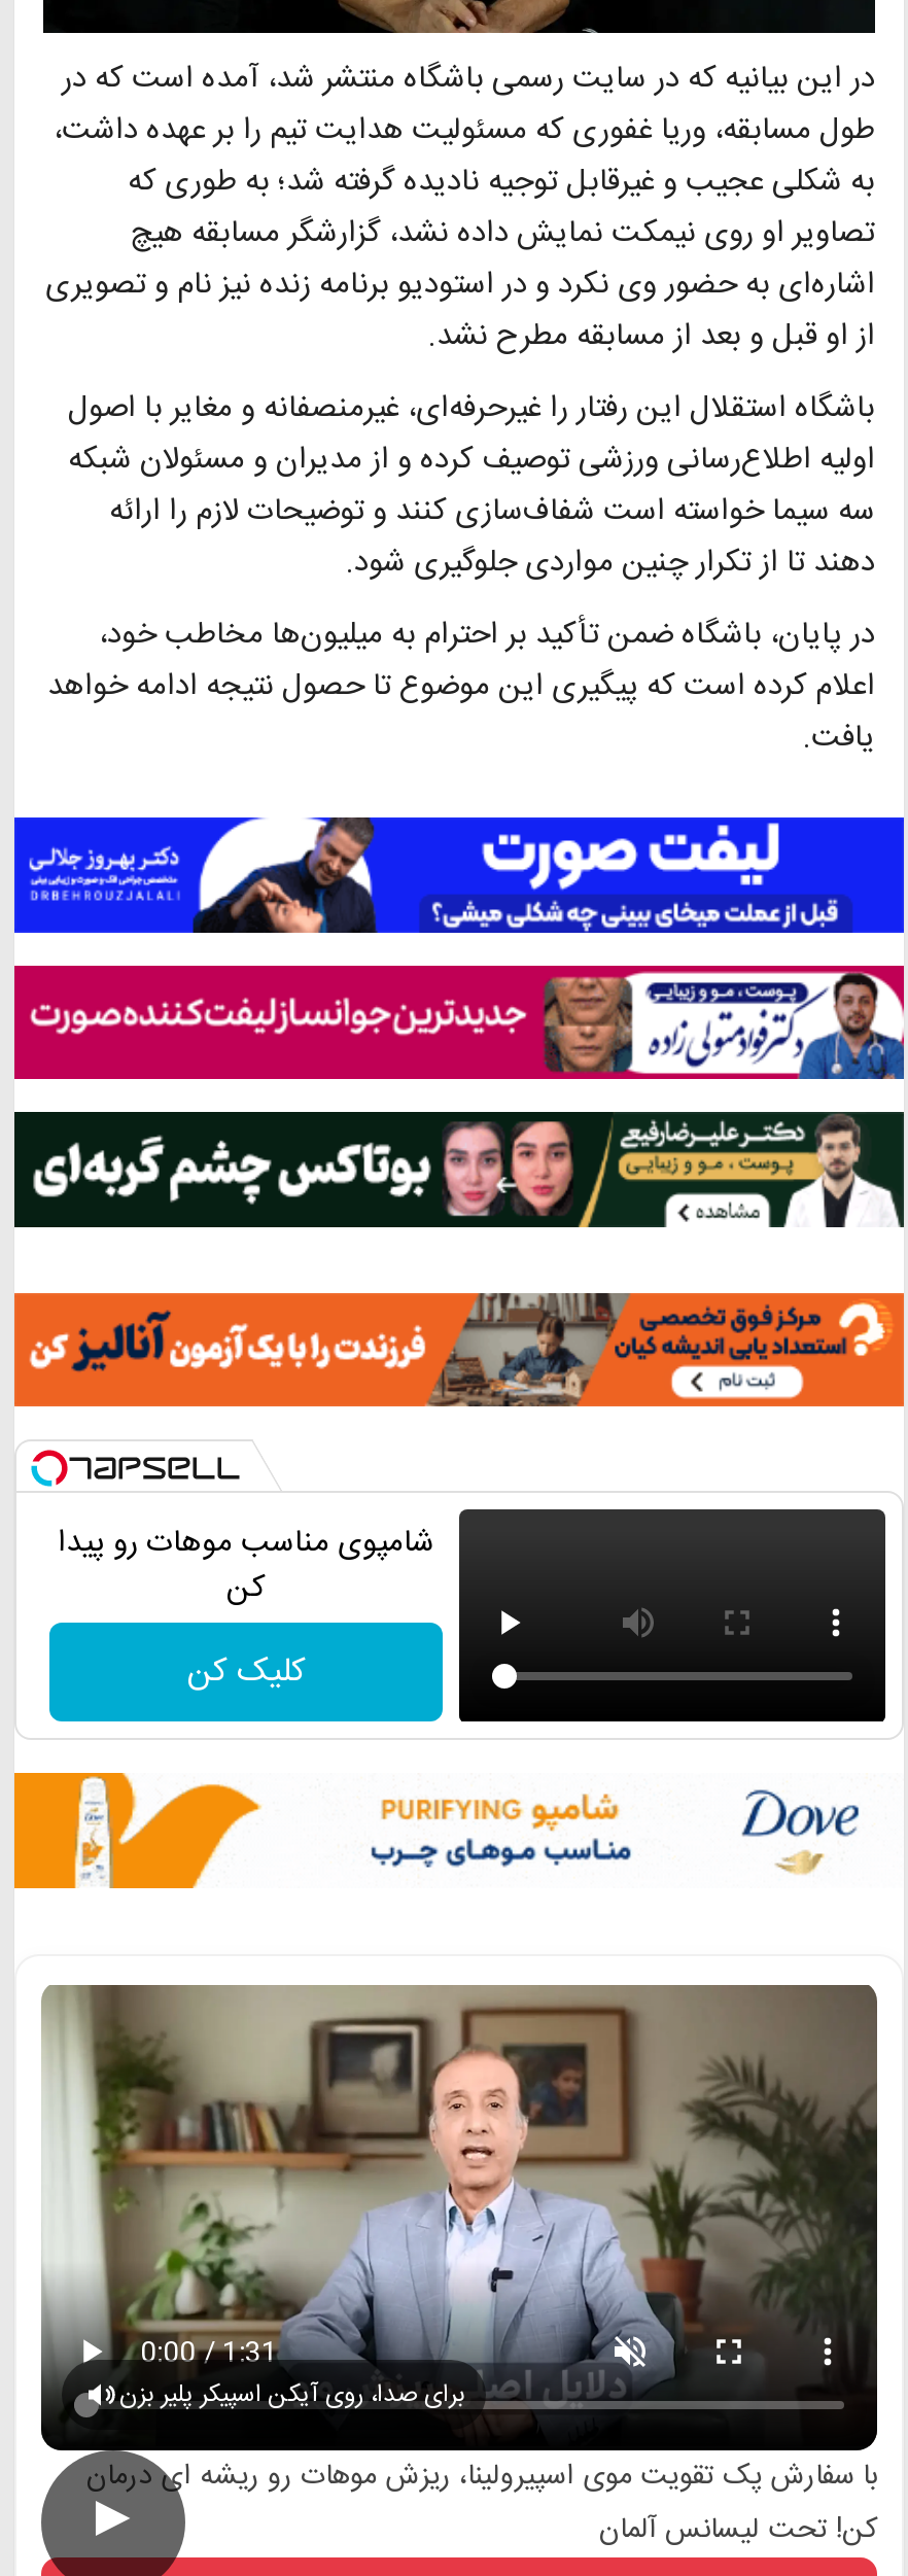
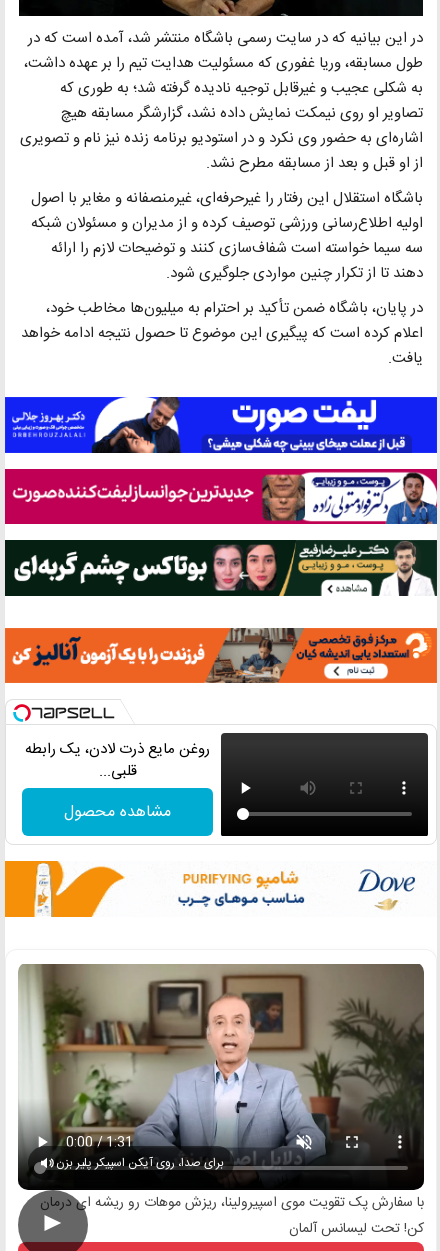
[58,1517,434,1614] شامپوی مناسب موهات رو پیدا | کن -> [25,737,210,784] روغن مایع ذرت لادن، یک رابطه | قلبی...
[187,1645,305,1701] کلیک کن -> [64,799,171,826] مشاهده محصول

